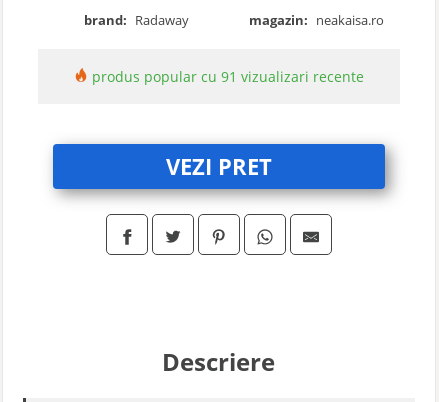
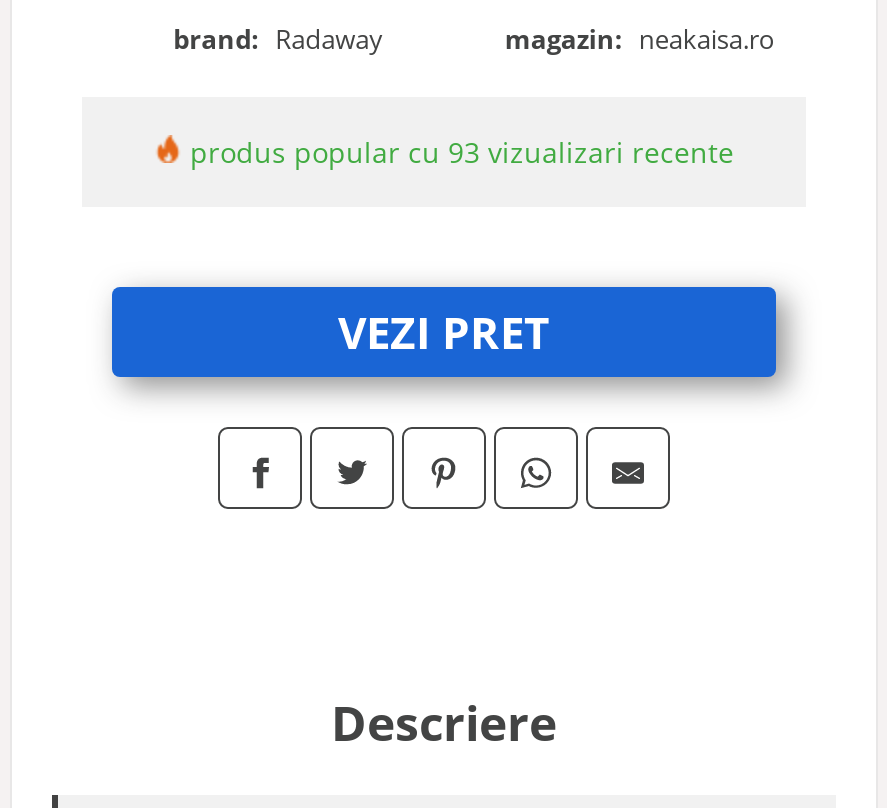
[88,67,364,86] produs popular cu 91 vizualizari recente -> [182,133,734,171] produs popular cu 93 vizualizari recente

